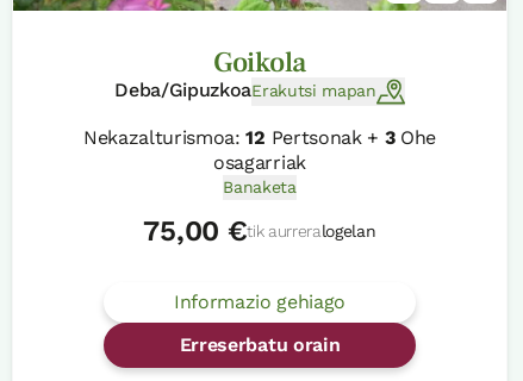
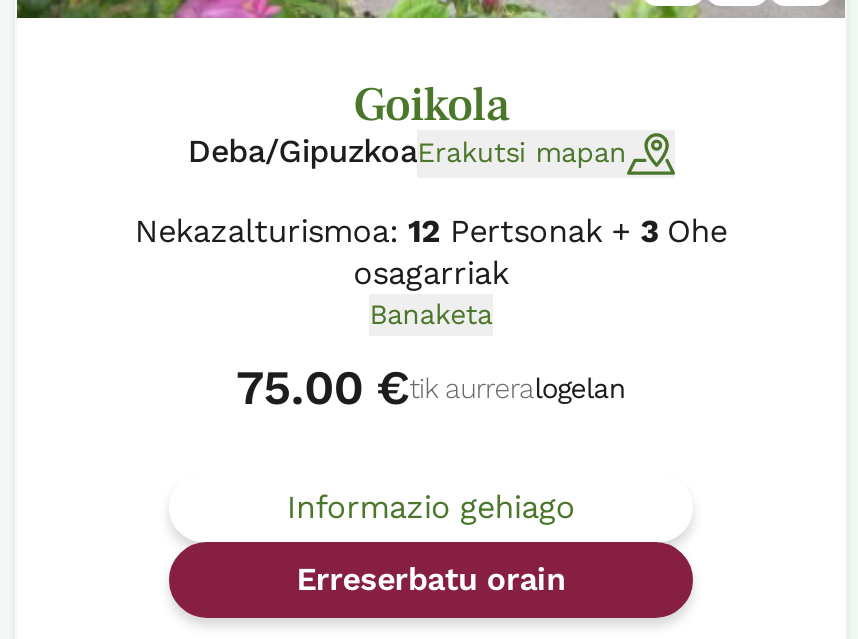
[144,214,376,247] 75,00 €tik aurreralogelan -> [236,359,626,415] 75.00 €tik aurreralogelan

